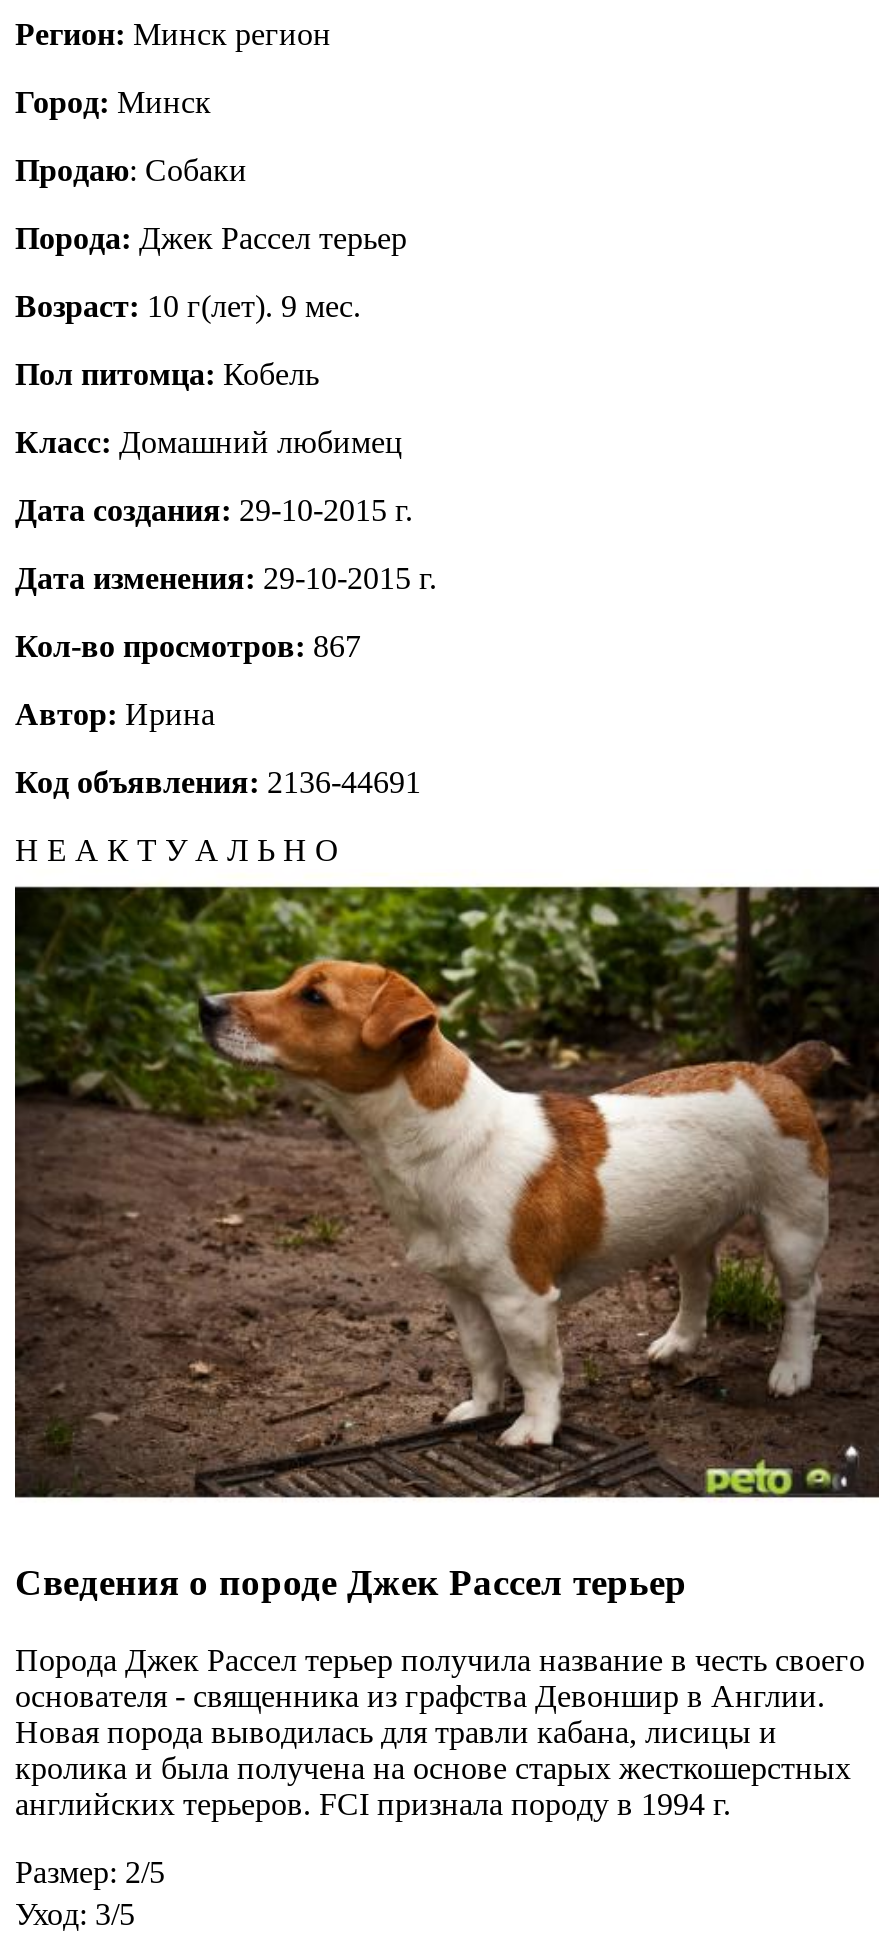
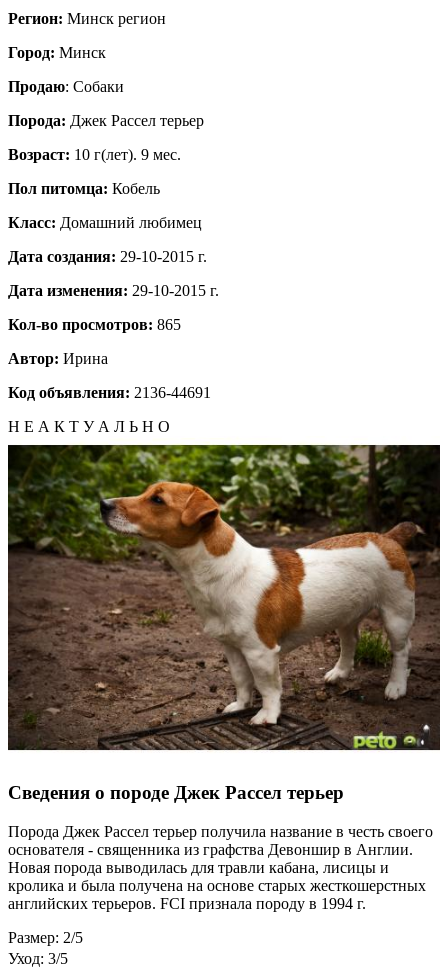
[15,628,361,662] Кол-во просмотров: 867 -> [8,316,181,333] Кол-во просмотров: 865

